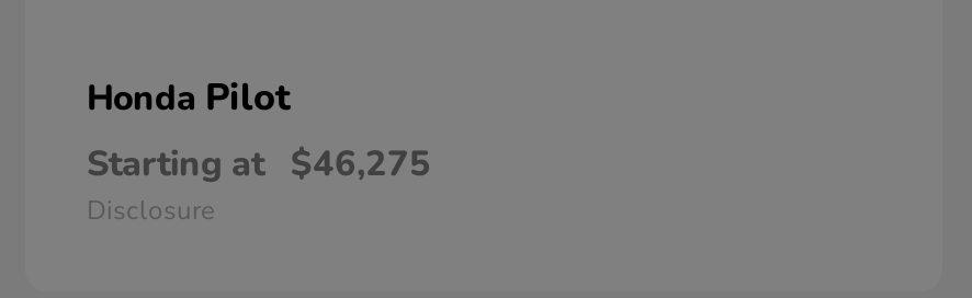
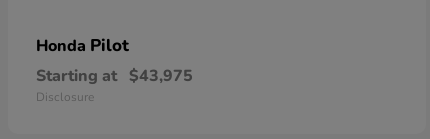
[87,141,431,189] Starting at $46,275 -> [36,65,193,87] Starting at $43,975

